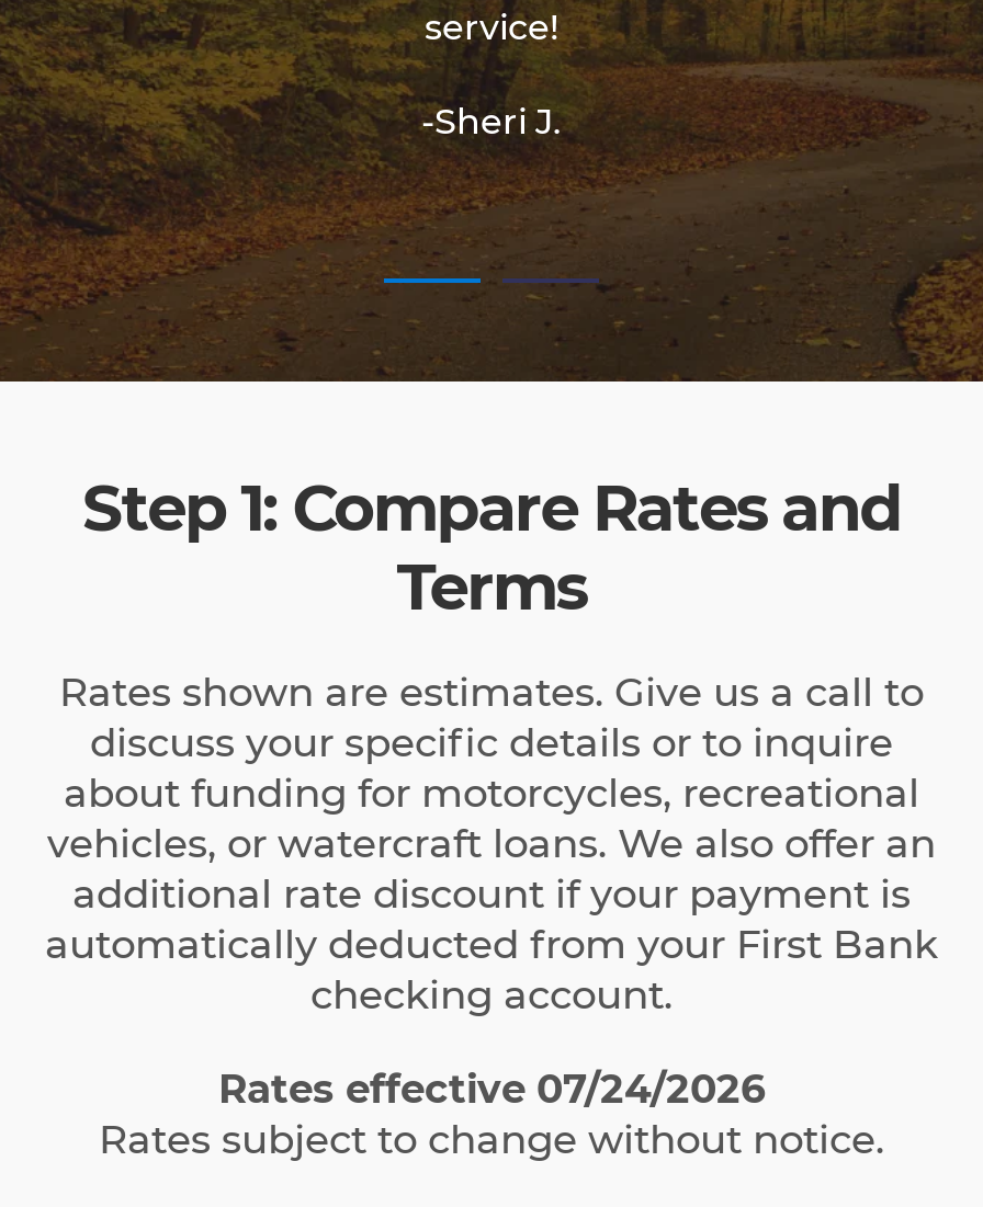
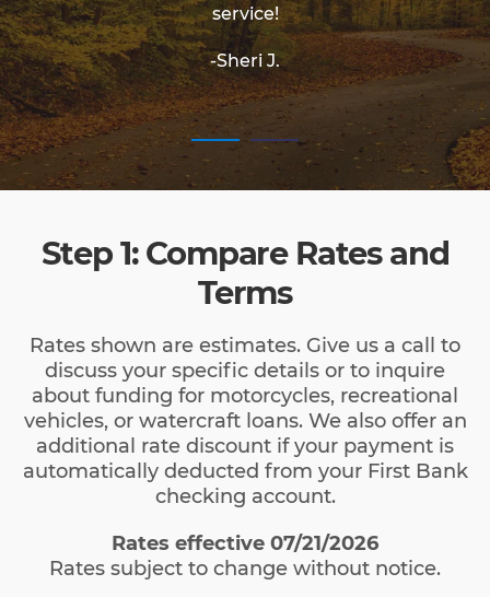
[218,1066,765,1114] Rates effective 07/24/2026 -> [112,531,378,555] Rates effective 07/21/2026

